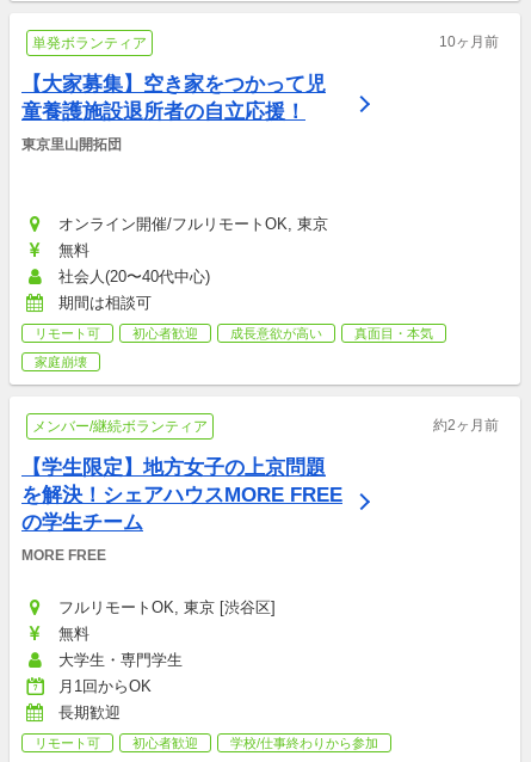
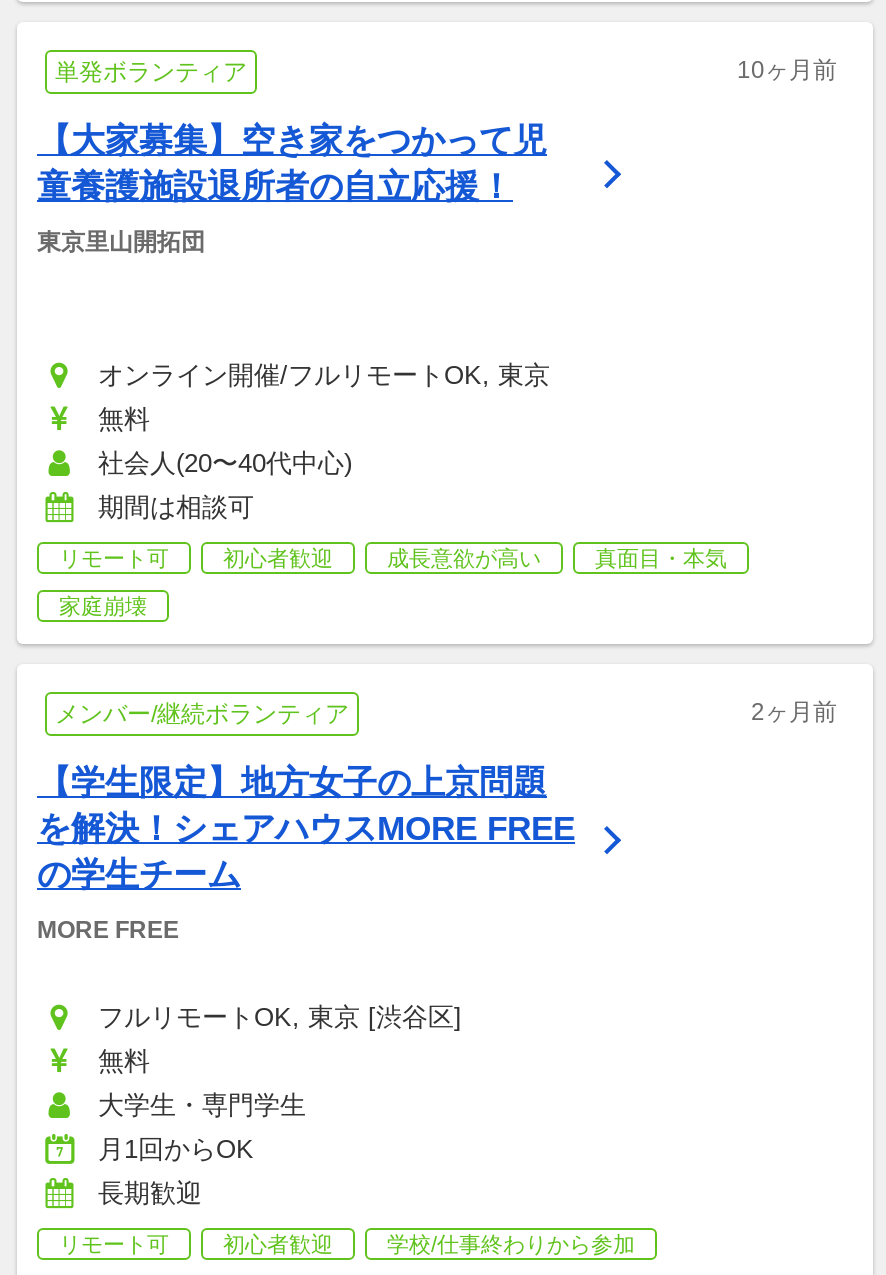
[433,417,499,434] 約2ヶ月前 -> [751,698,837,726] 2ヶ月前

